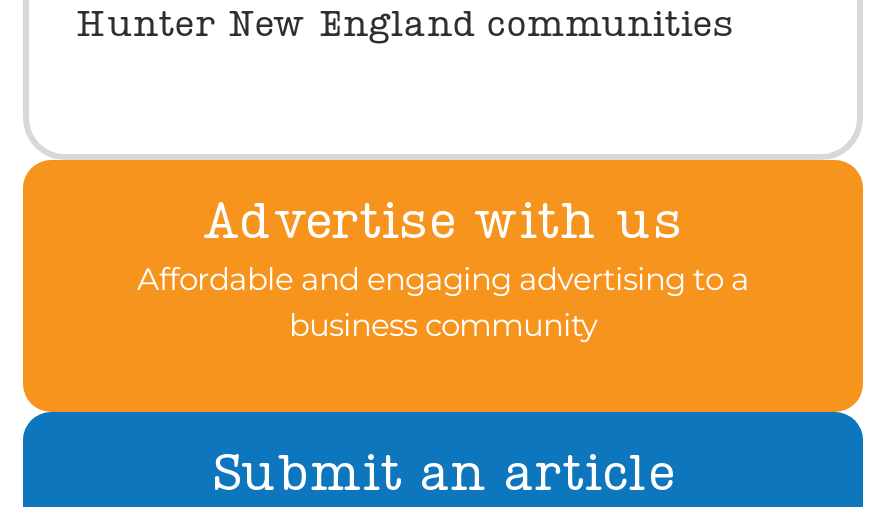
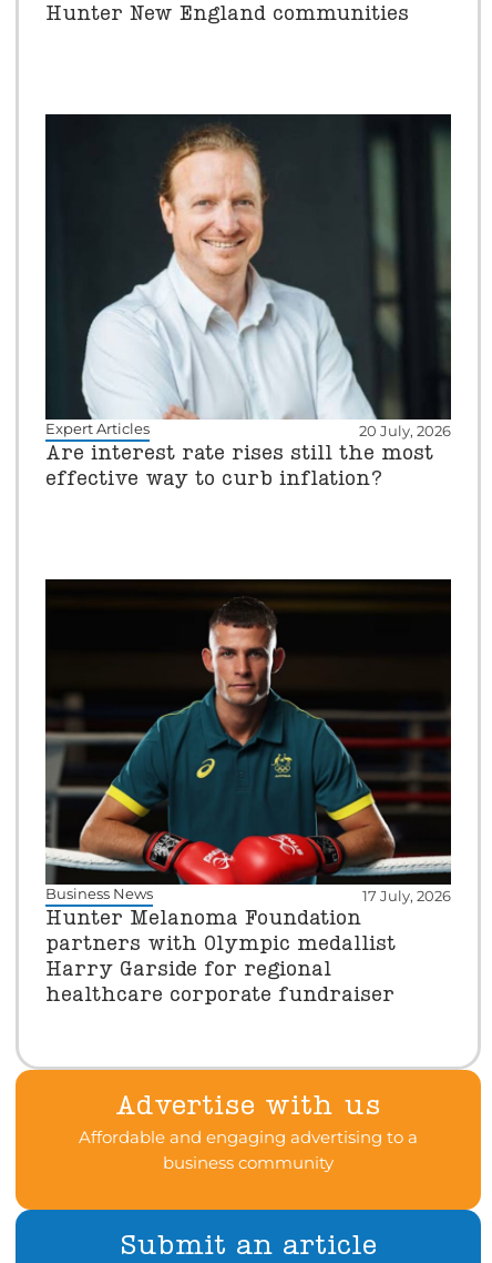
none -> [44,113,452,489] [image] | Expert Articles | 20 July, 2026 | Are interest rate rises still the most | effective way to curb inflation?
none -> [44,578,452,1006] [image] | Business News | 17 July, 2026 | Hunter Melanoma Foundation | partners with Olympic medallist | Harry Garside for regional | healthcare corporate fundraiser

